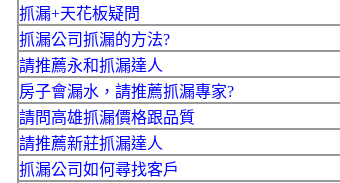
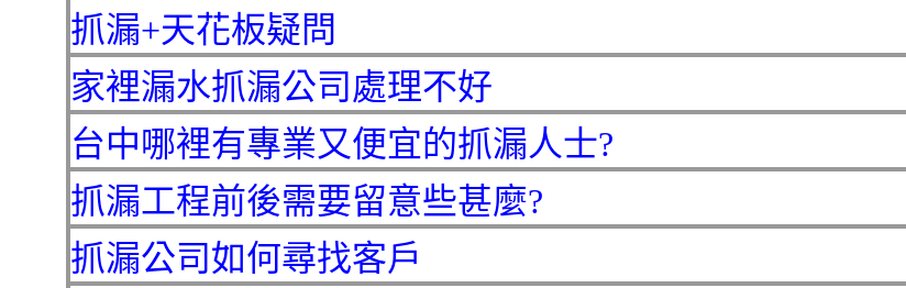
[19,31,234,152] 抓漏公司抓漏的方法? | 請推薦永和抓漏達人 | 房子會漏水，請推薦抓漏專家? | 請問高雄抓漏價格跟品質 | 請推薦新莊抓漏達人 -> [70,68,614,220] 家裡漏水抓漏公司處理不好 | 台中哪裡有專業又便宜的抓漏人士? | 抓漏工程前後需要留意些甚麼?

